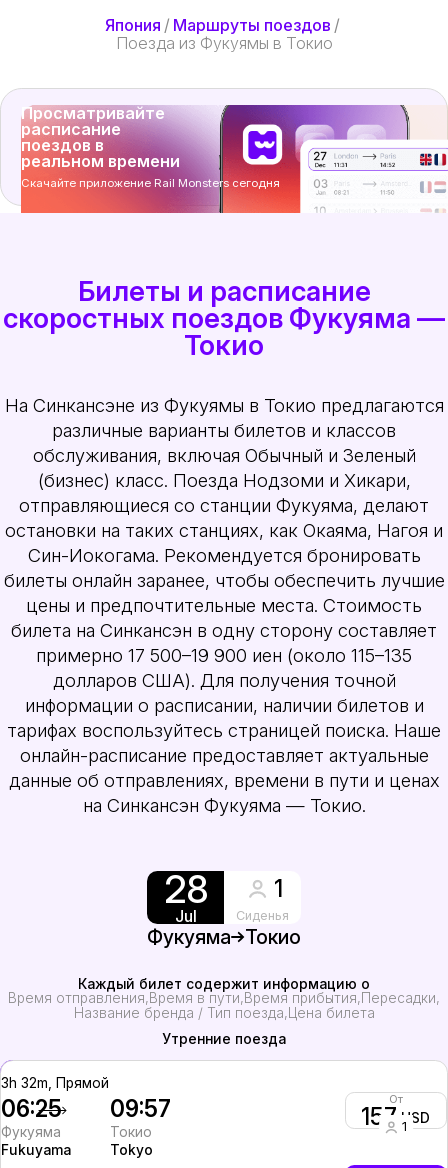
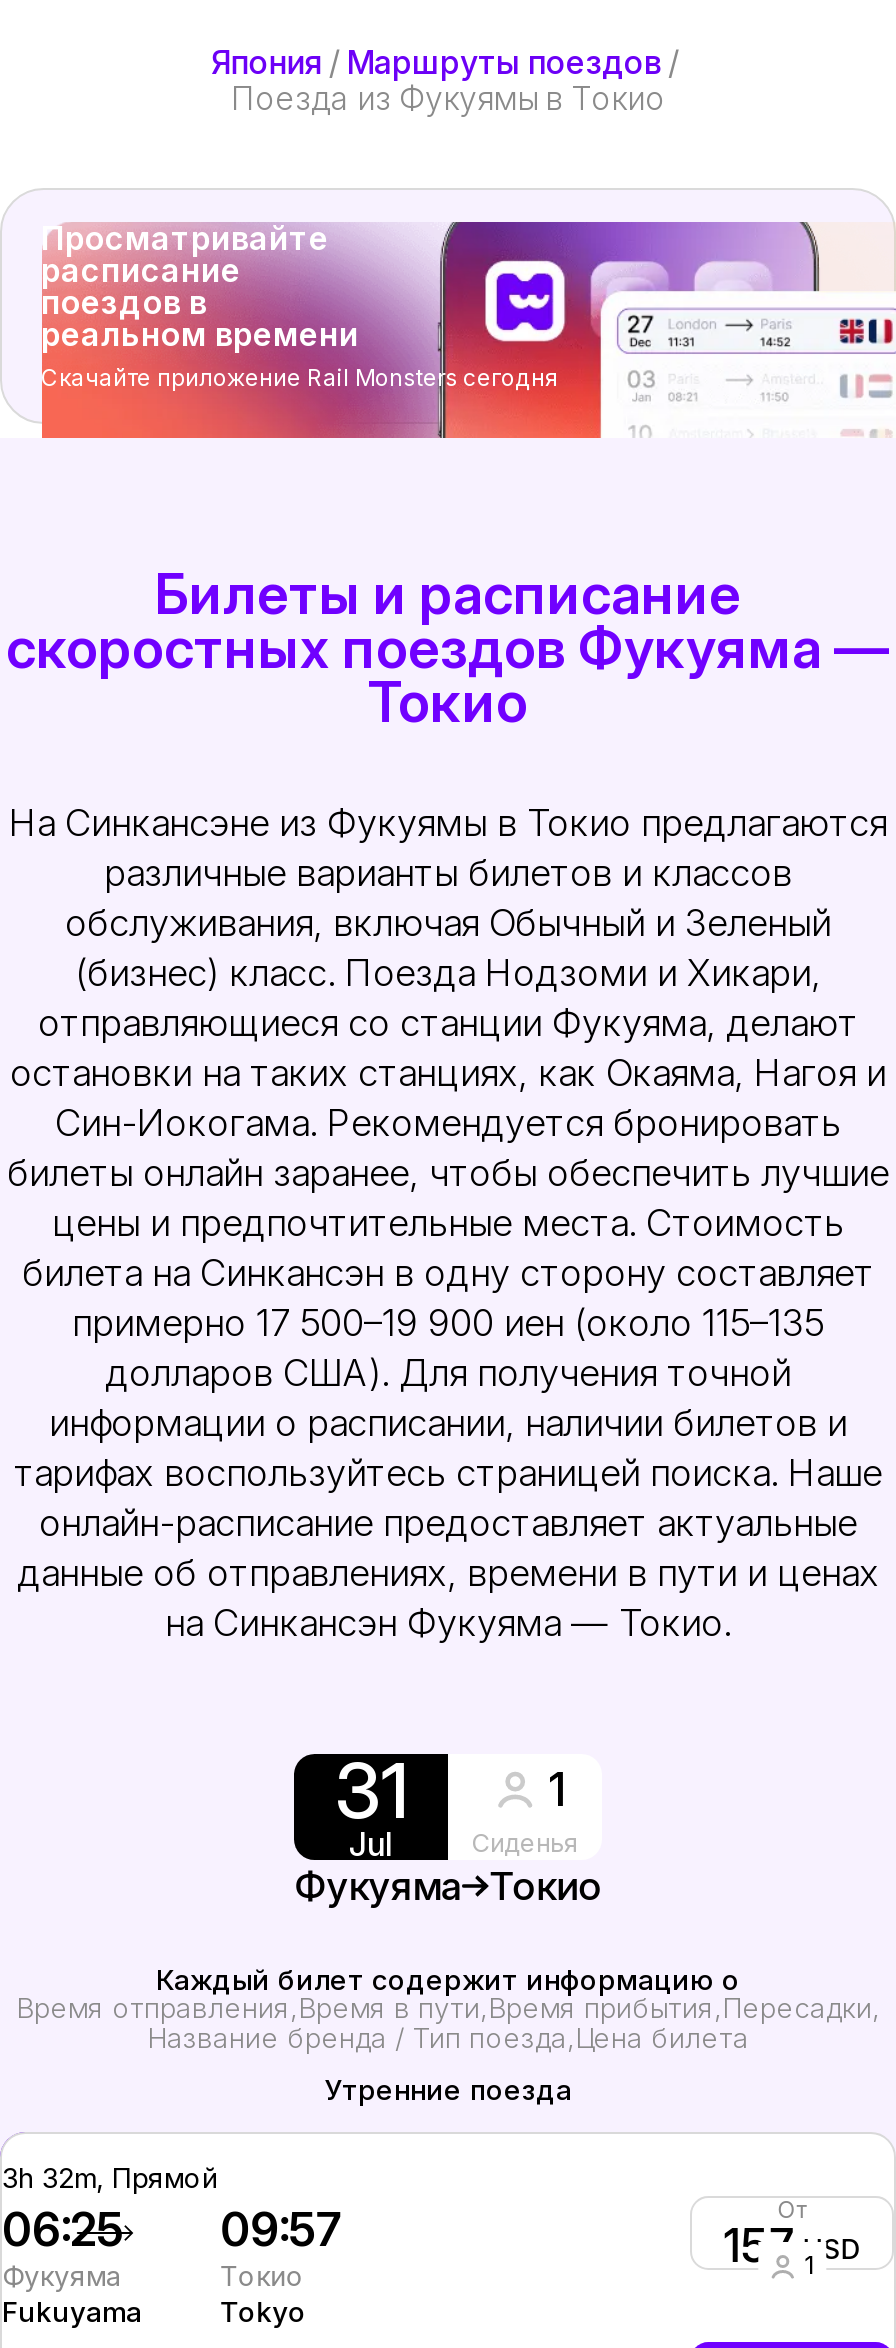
[163,866,207,912] 28 -> [335,1744,407,1836] 31

